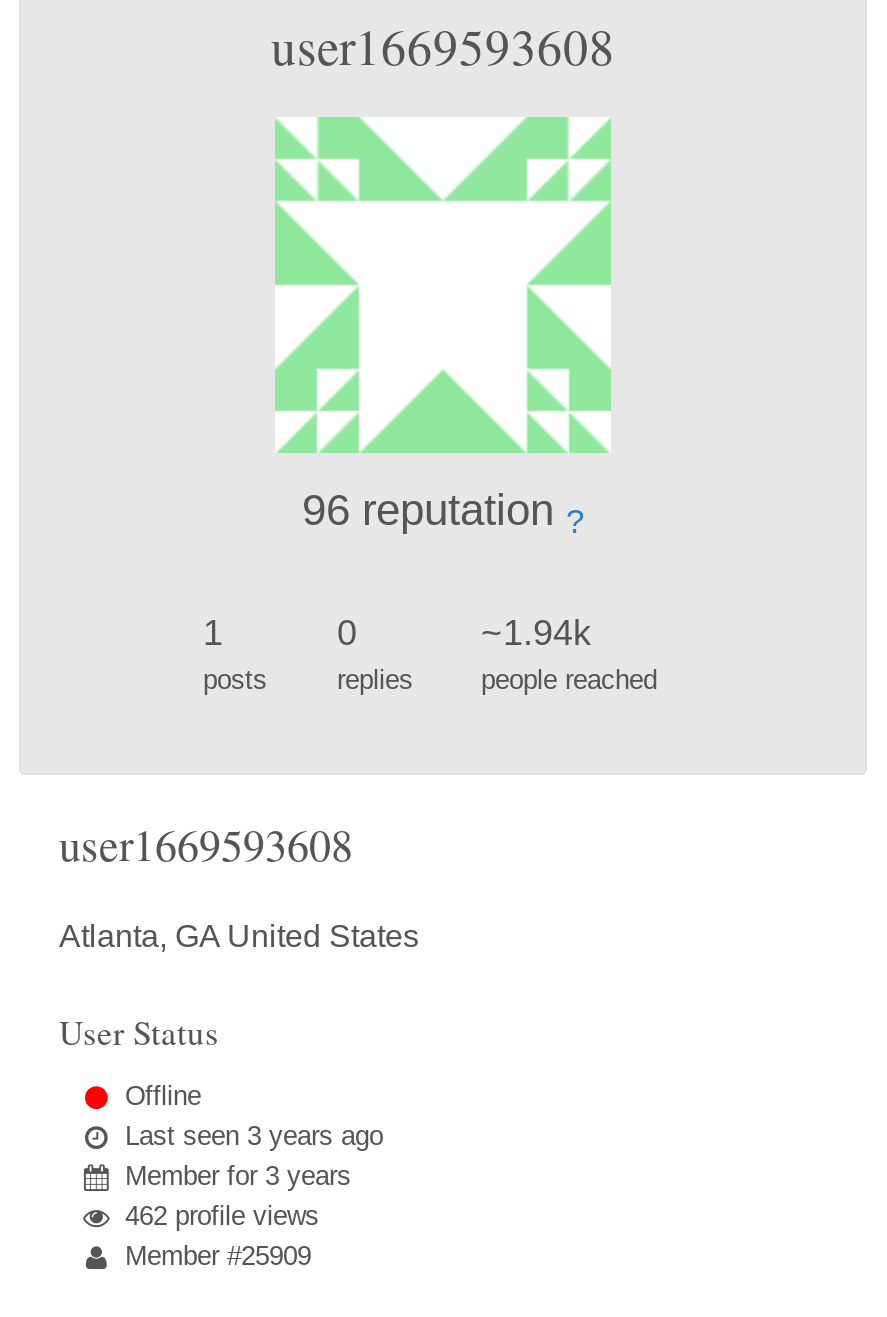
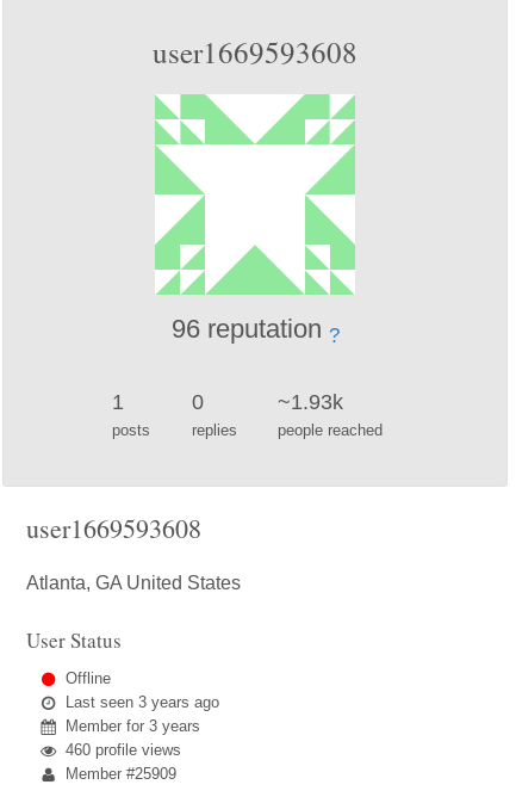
[481,612,591,652] ~1.94k -> [278,390,343,413] ~1.93k
[125,1200,319,1230] 462 profile views -> [66,741,181,758] 460 profile views

